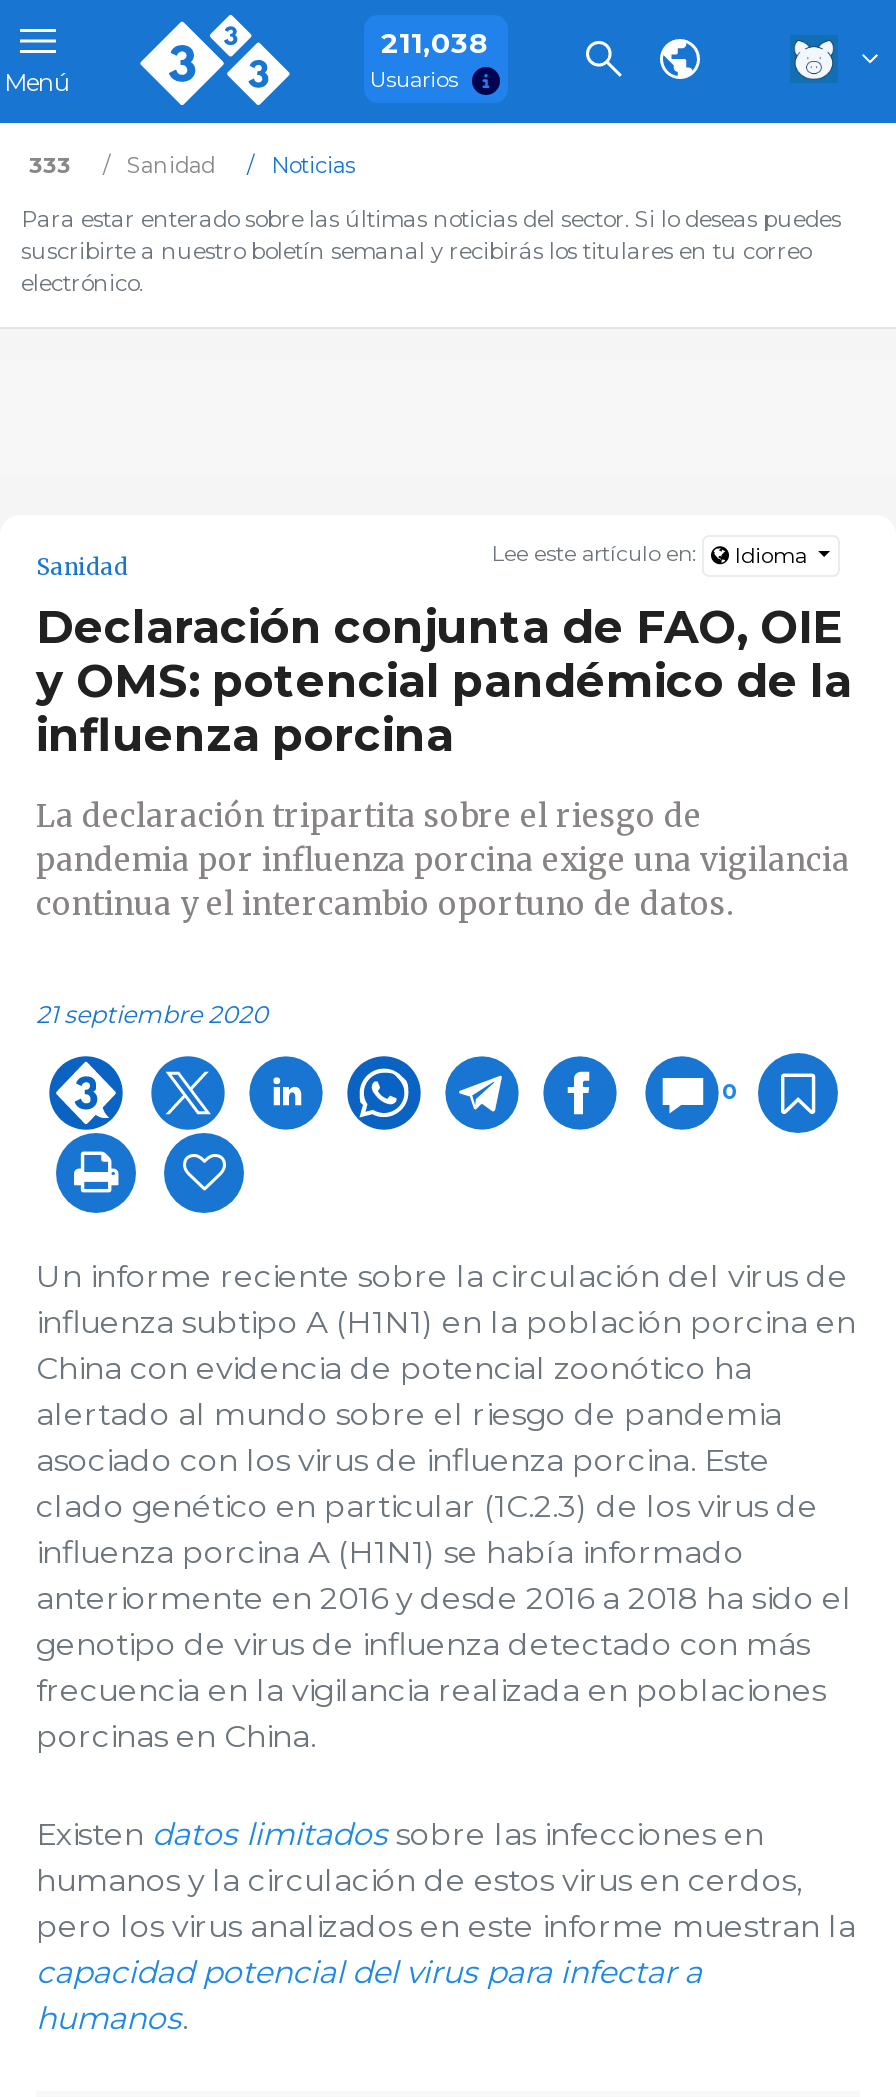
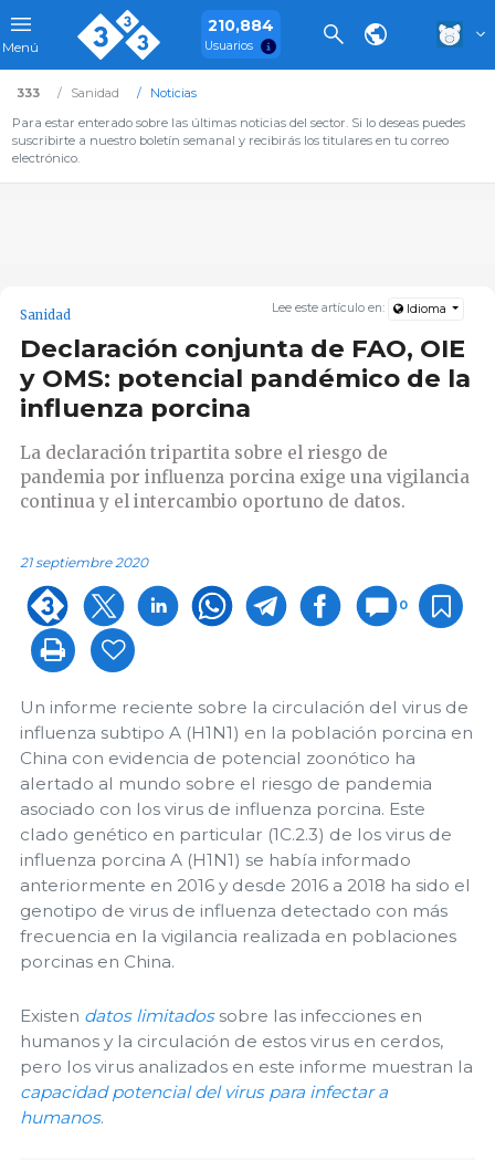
[381,24,489,60] 211,038 -> [207,15,273,35] 210,884

